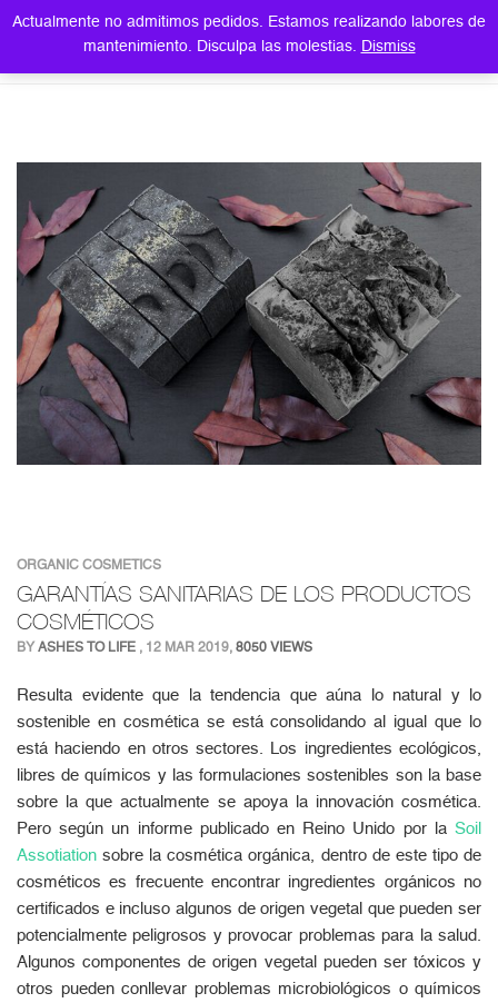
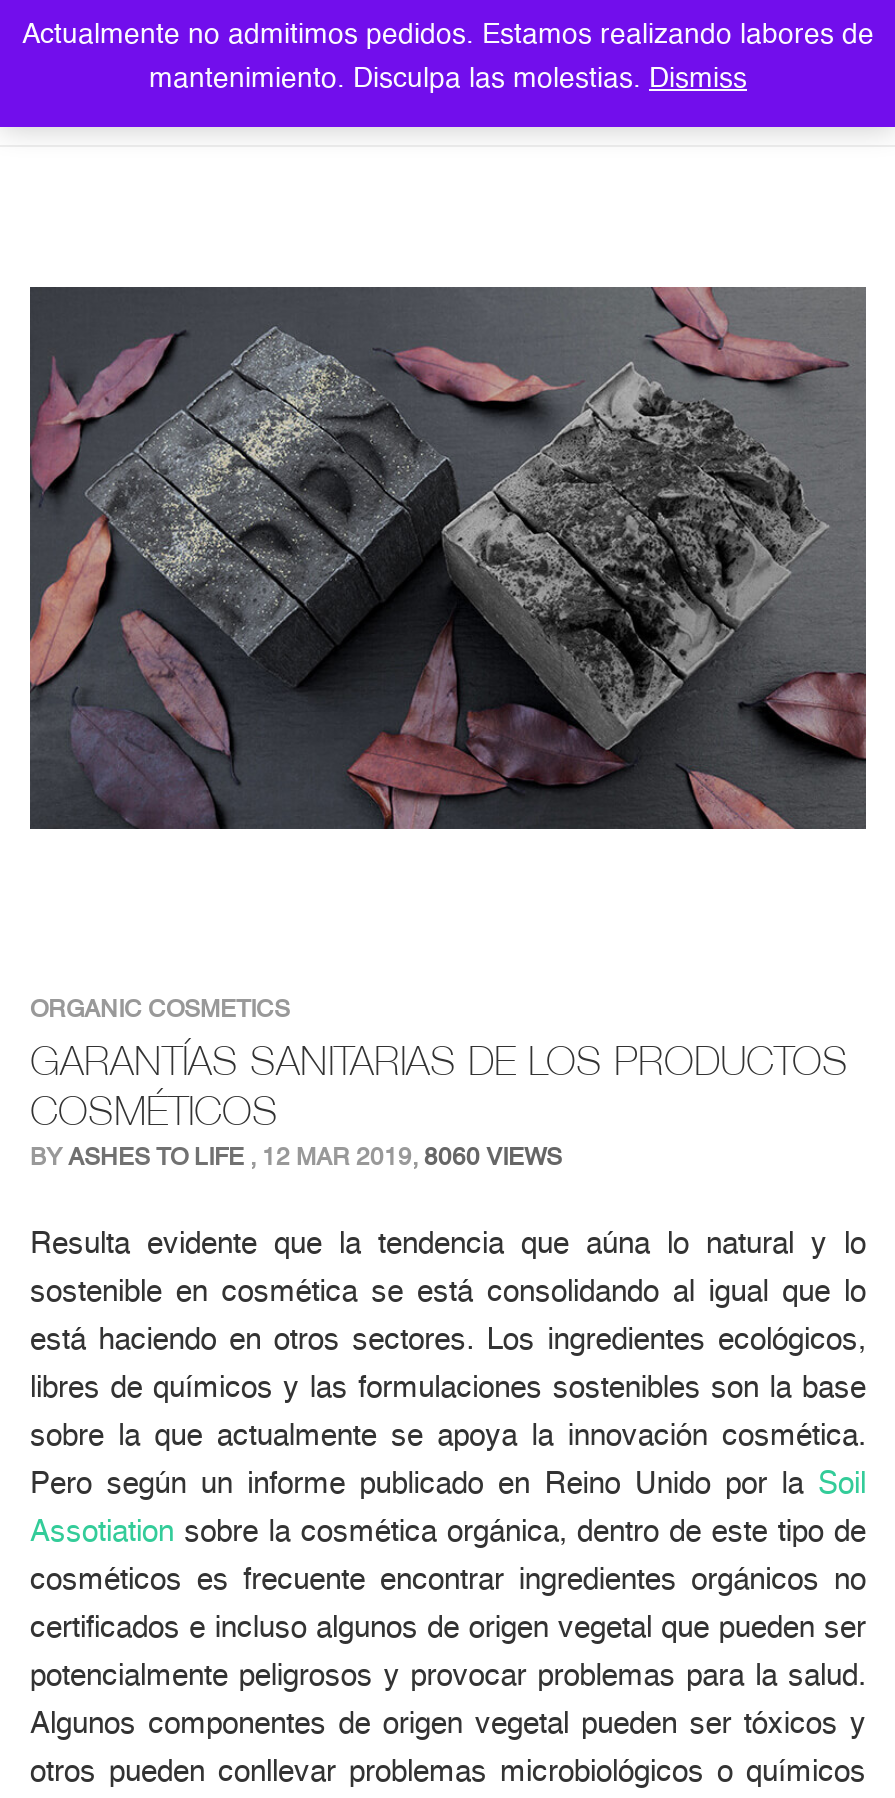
[17,639,312,655] BY ASHES TO LIFE 12 MAR 2019 8050 VIEWS -> [30,1144,562,1172] BY ASHES TO LIFE 12 MAR 2019 8060 VIEWS

